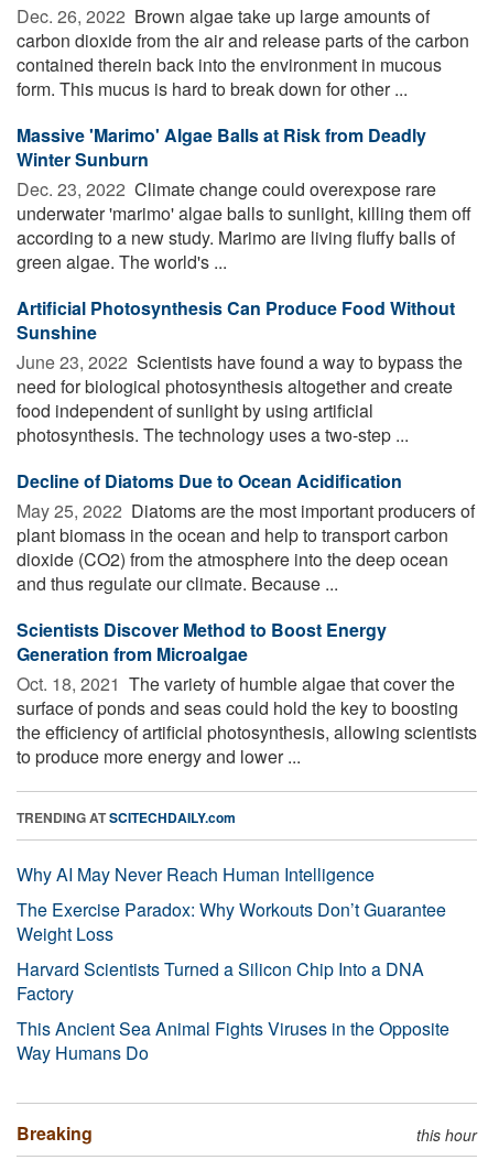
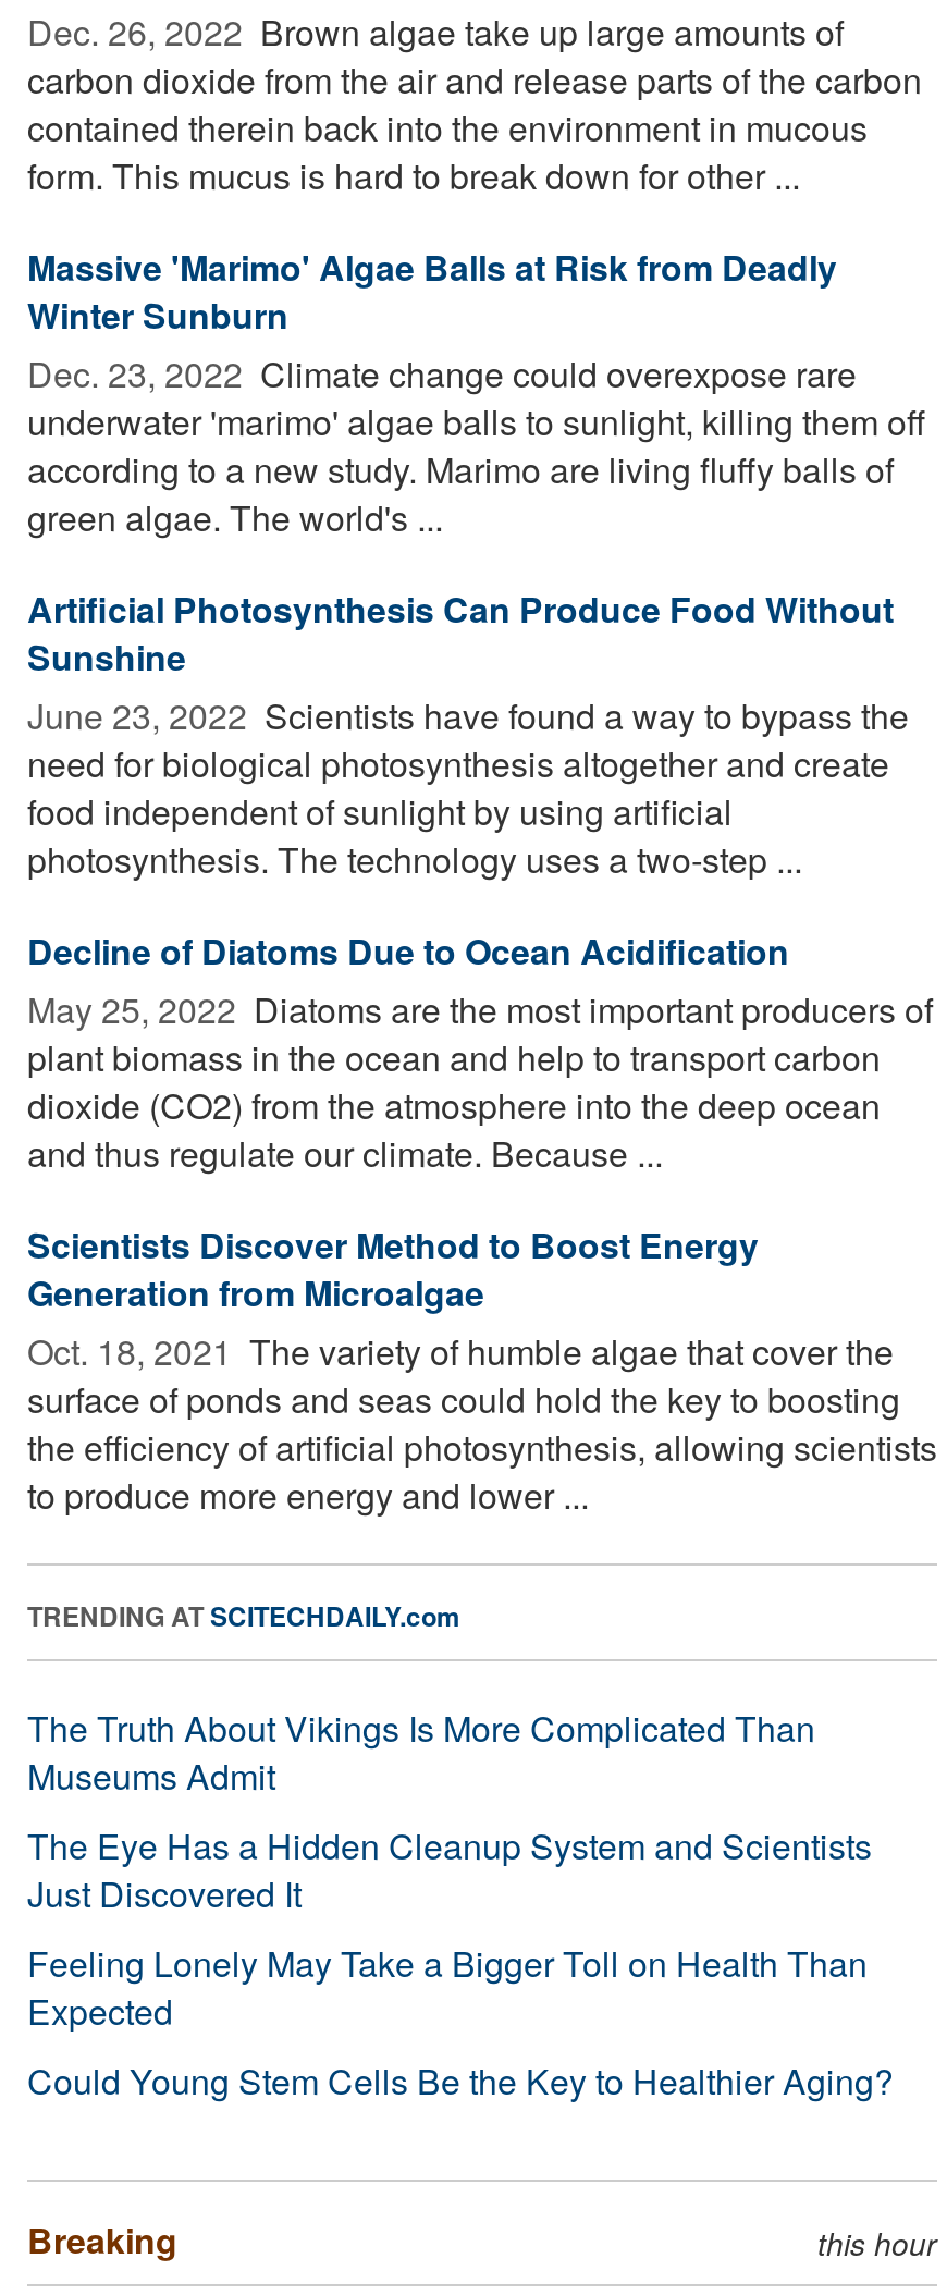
[17,861,449,1065] Why AI May Never Reach Human Intelligence | The Exercise Paradox: Why Workouts Don’t Guarantee | Weight Loss | Harvard Scientists Turned a Silicon Chip Into a DNA | Factory | This Ancient Sea Animal Fights Viruses in the Opposite | Way Humans Do -> [27,1702,894,2105] The Truth About Vikings Is More Complicated Than | Museums Admit | The Eye Has a Hidden Cleanup System and Scientists | Just Discovered It | Feeling Lonely May Take a Bigger Toll on Health Than | Expected | Could Young Stem Cells Be the Key to Healthier Aging?

